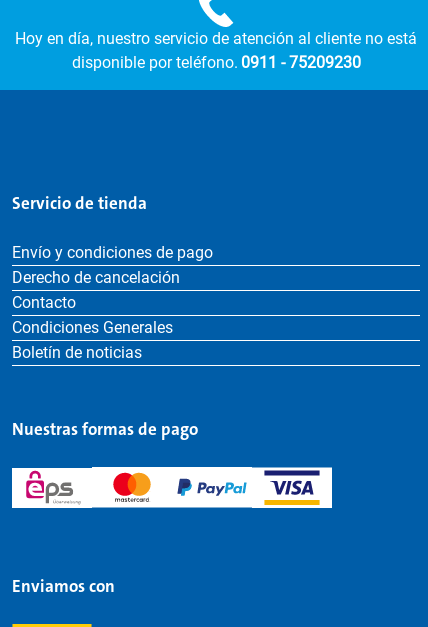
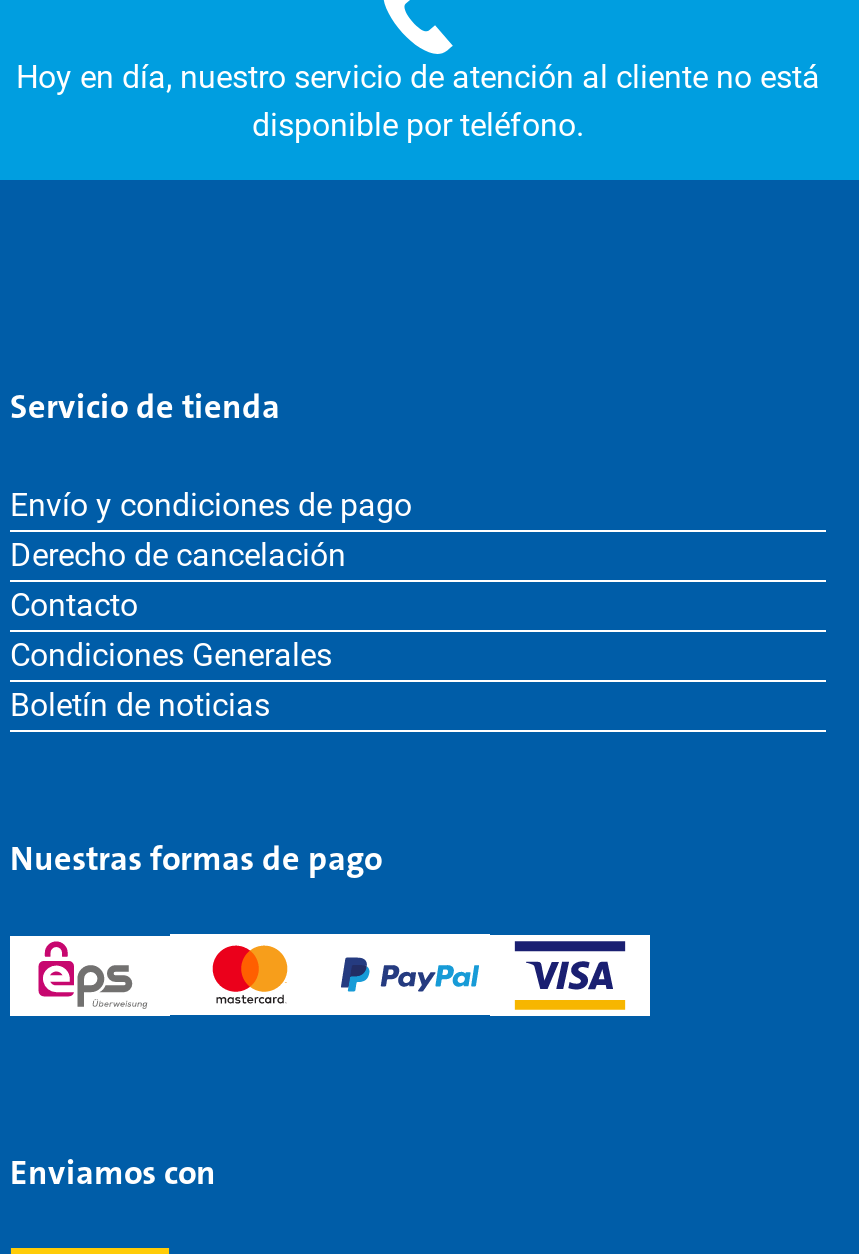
[71,53,360,72] disponible por teléfono. 0911 - 75209230 -> [252,106,584,144] disponible por teléfono.

